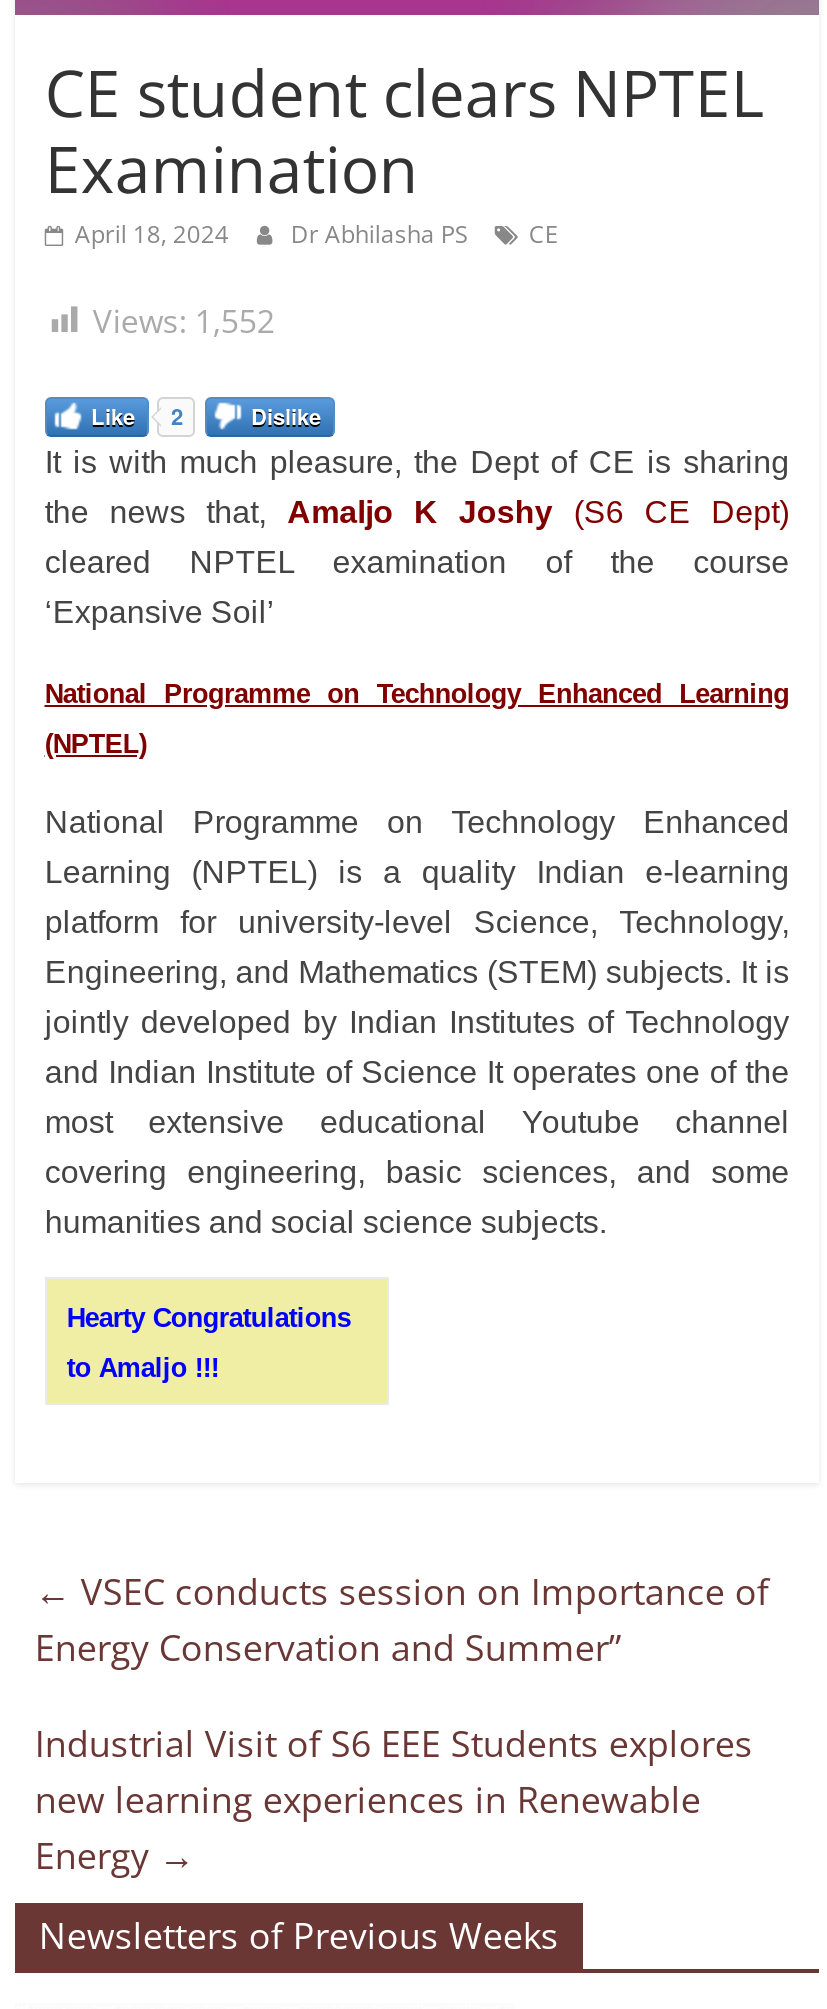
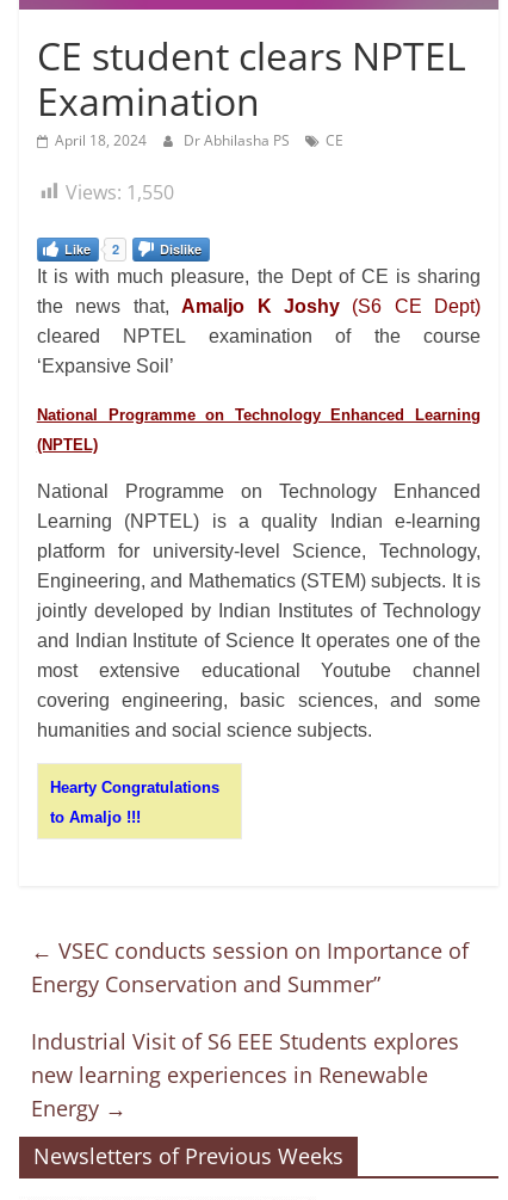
[93,298,275,342] Views: 1,552 -> [65,179,174,205] Views: 1,550

